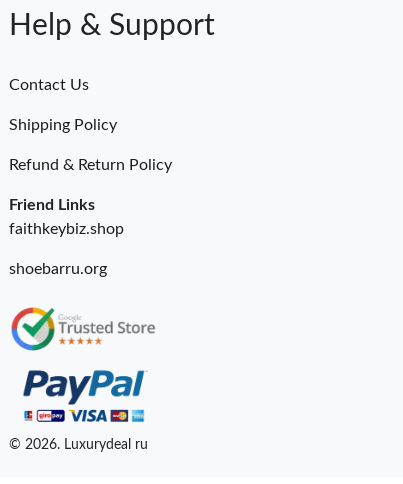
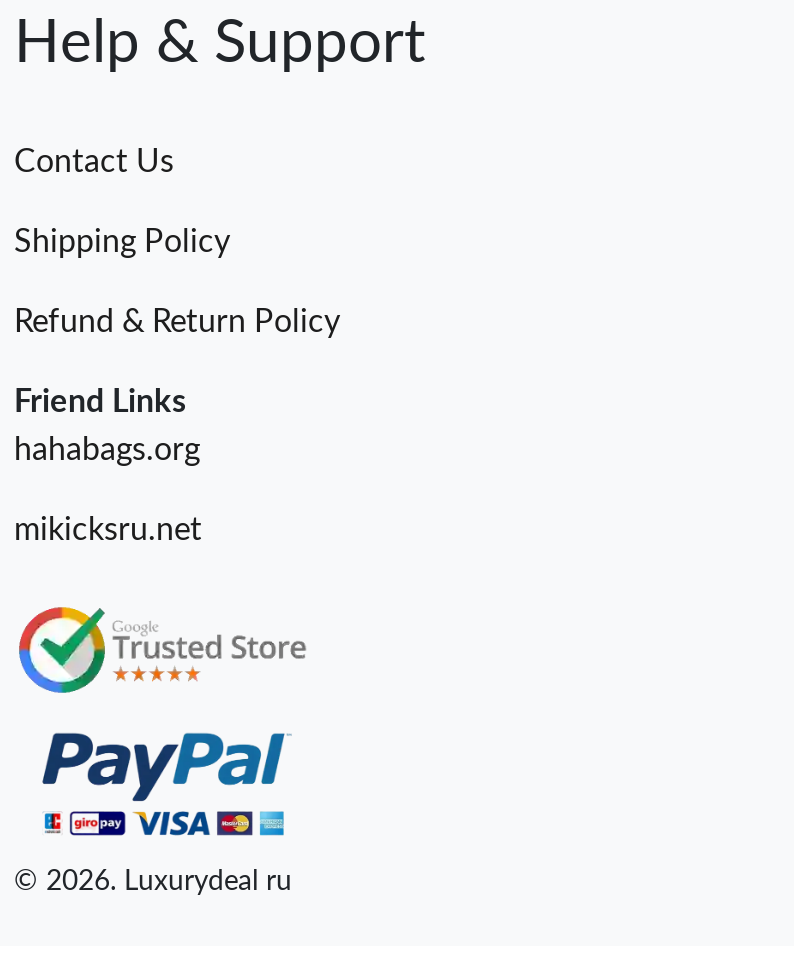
[9,221,124,237] faithkeybiz.shop -> [14,433,200,465] hahabags.org
[9,261,107,277] shoebarru.org -> [14,513,202,545] mikicksru.net

